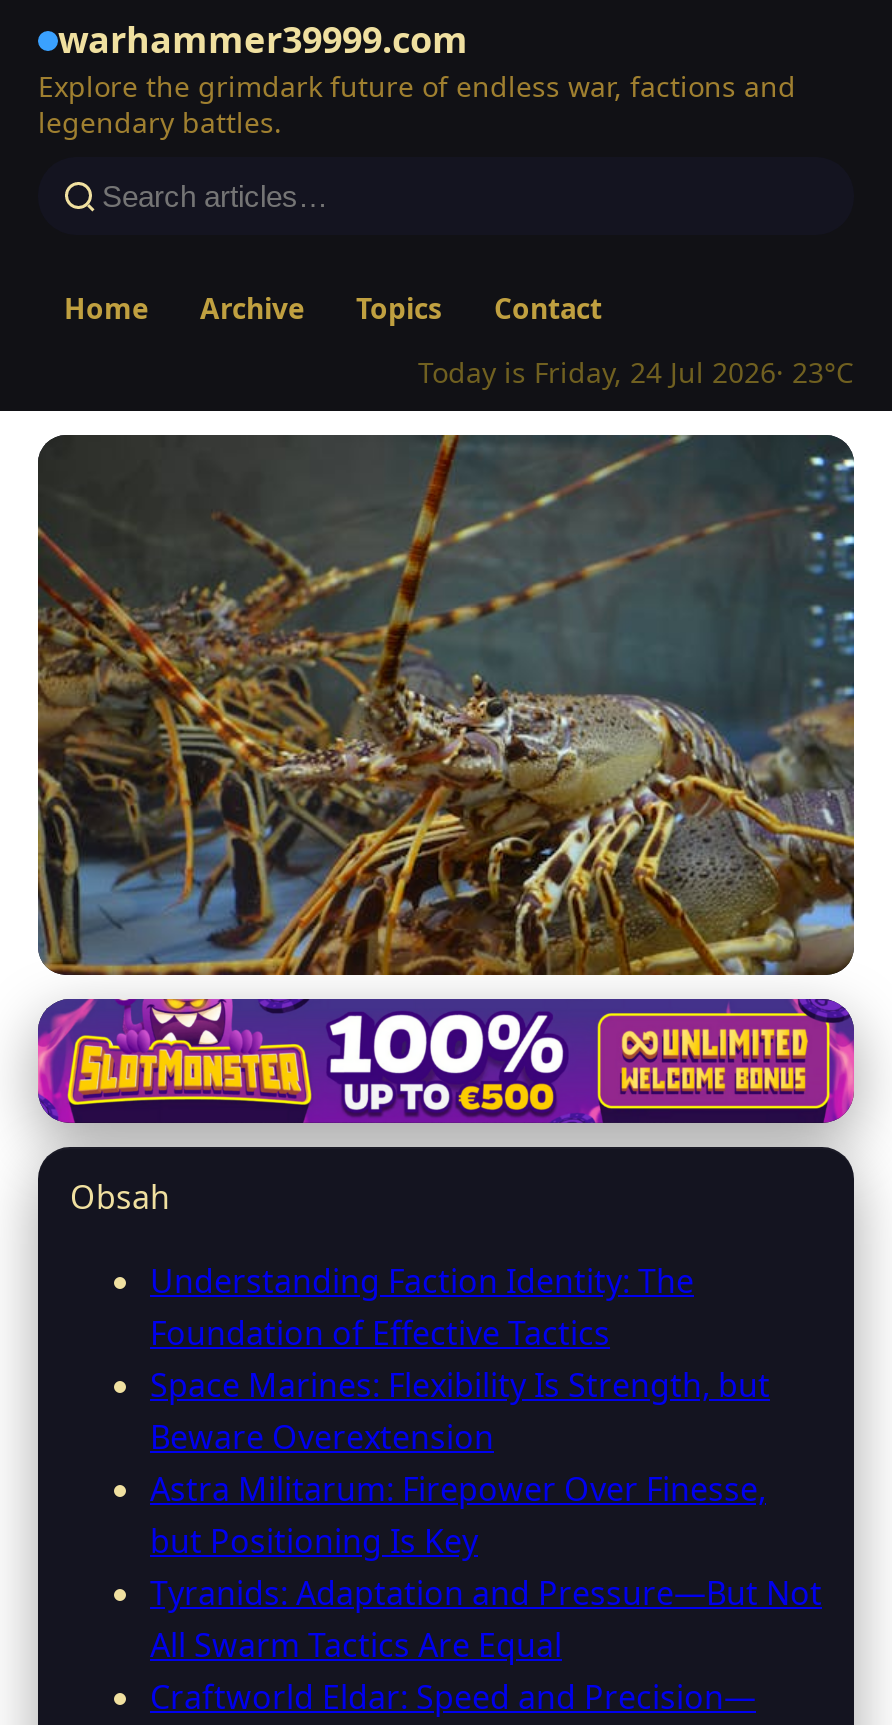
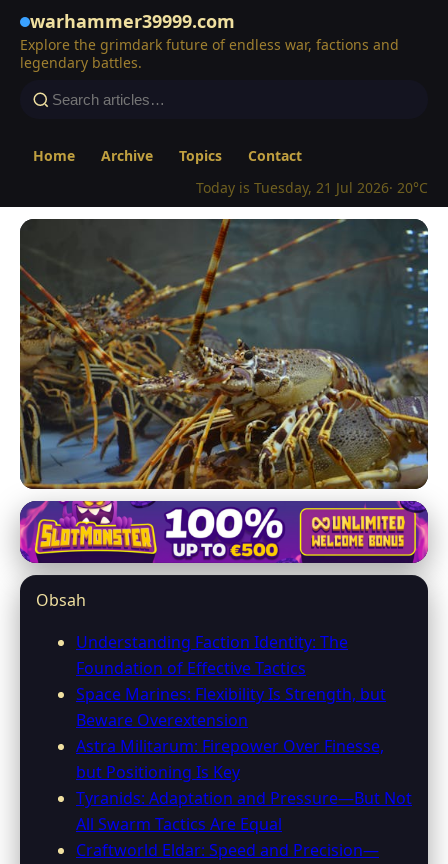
[418,353,854,391] Today is Friday, 24 Jul 2026 · 23°C -> [196,178,428,197] Today is Tuesday, 21 Jul 2026 · 20°C

